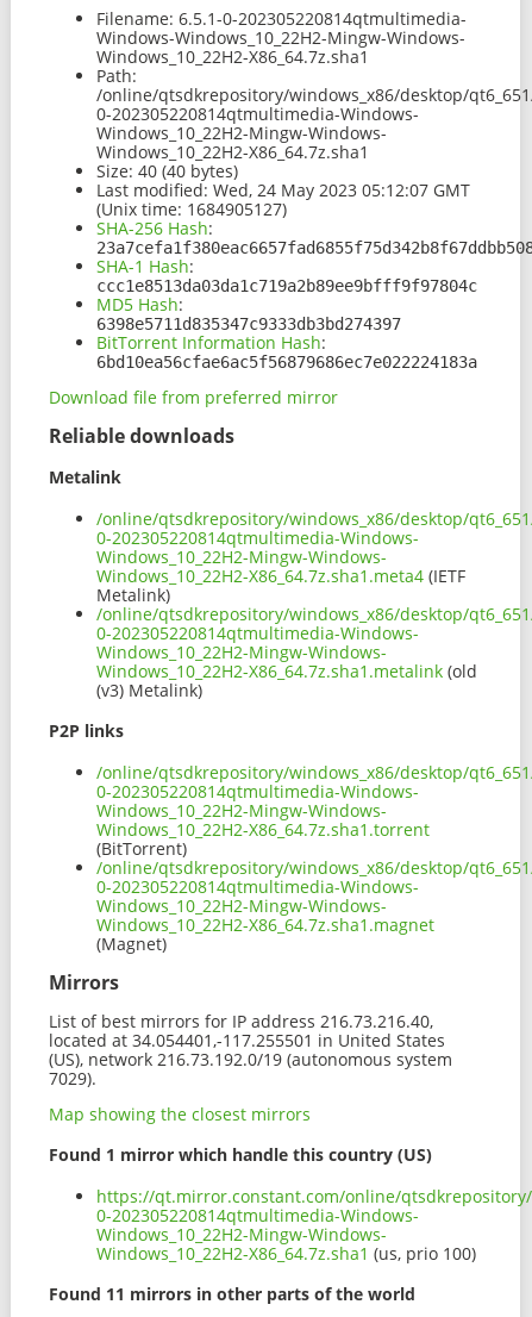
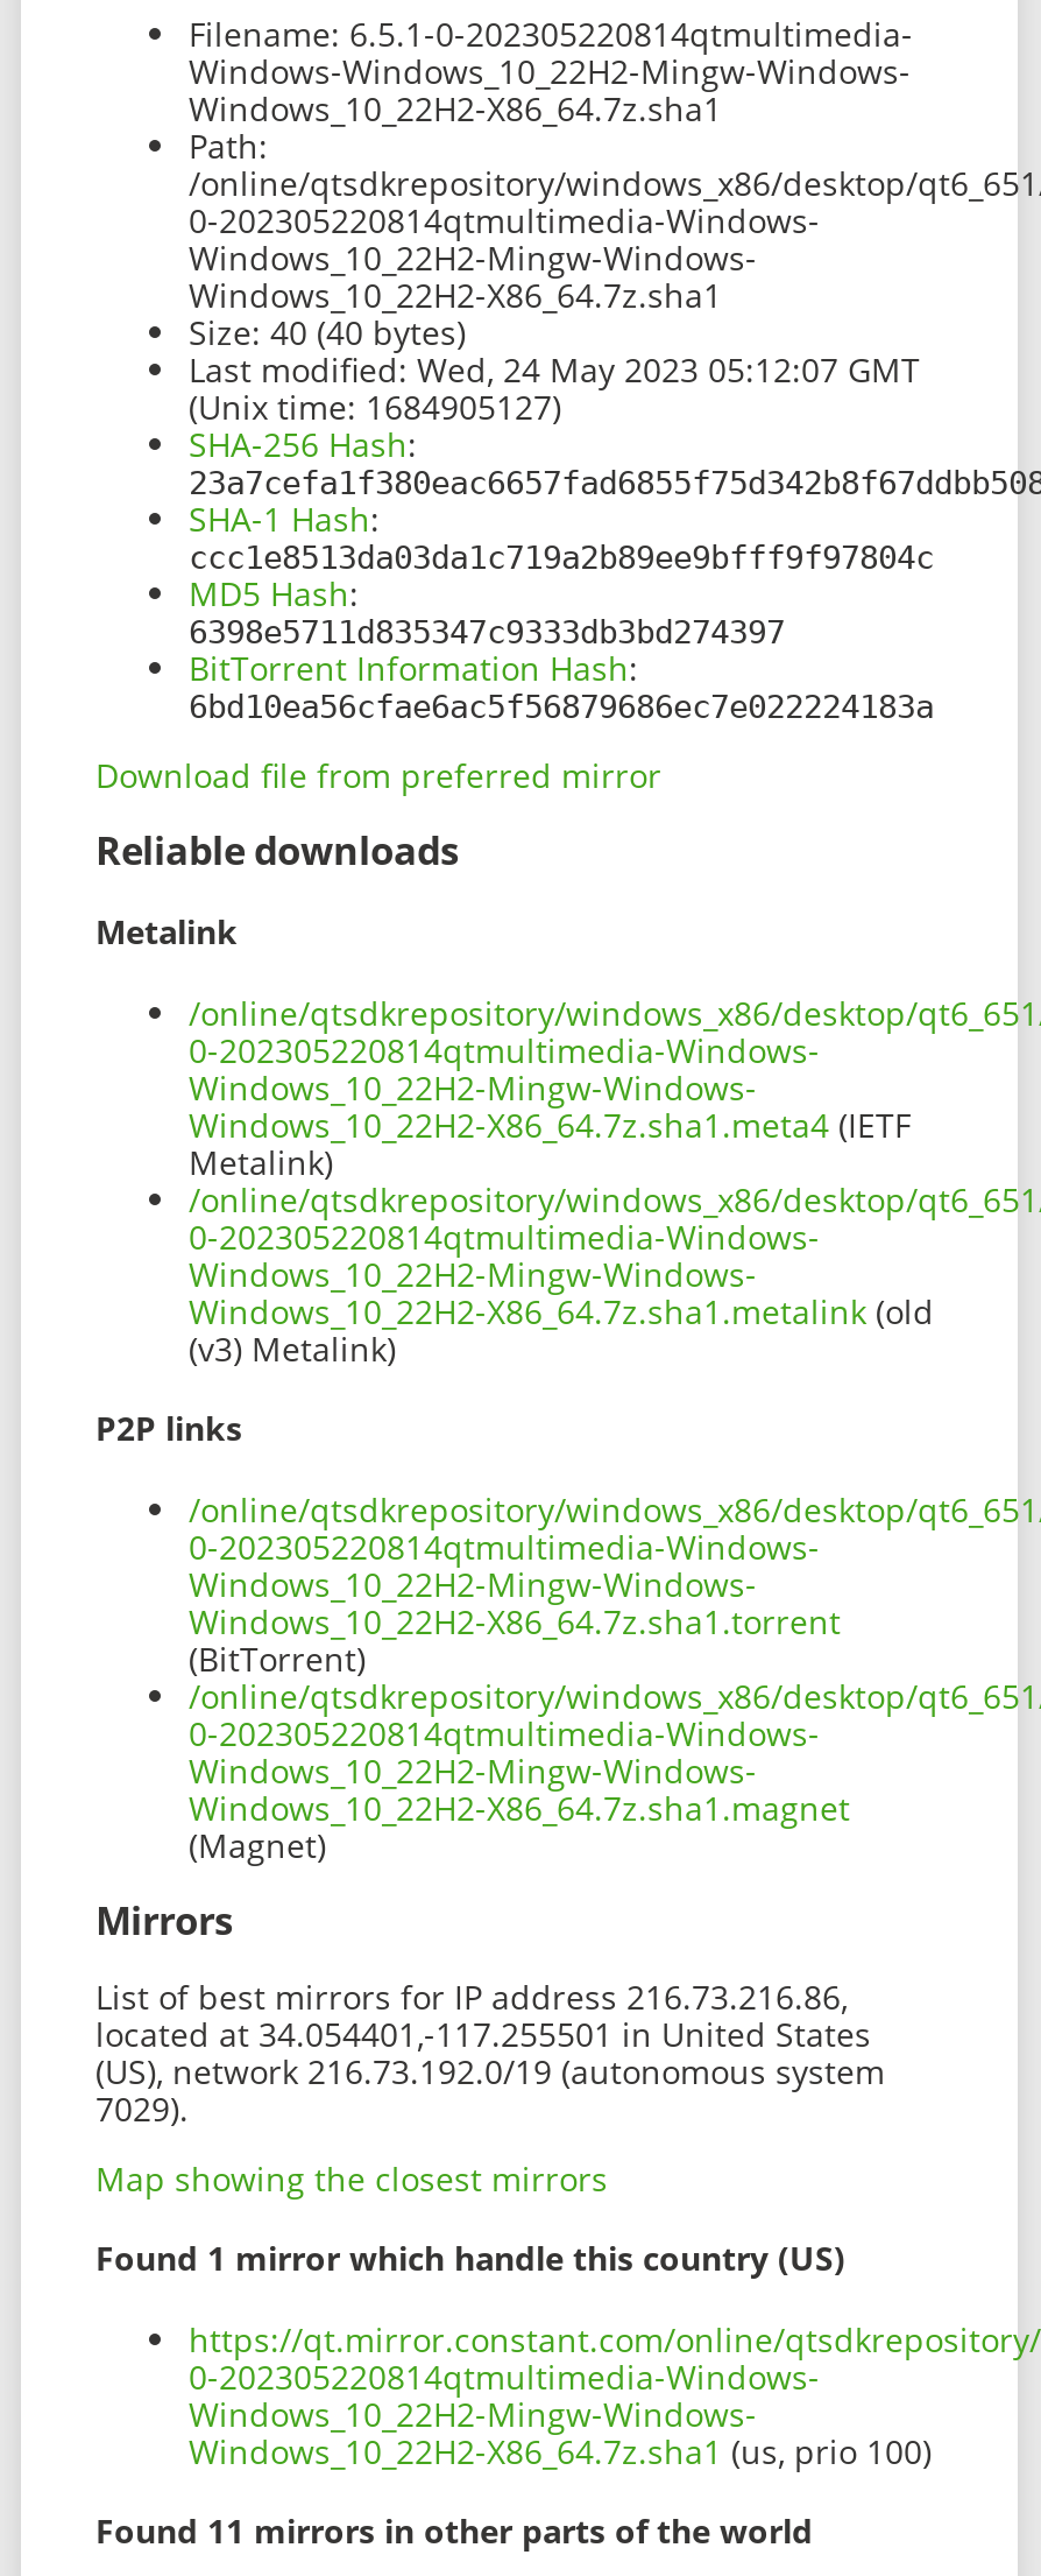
[49,1009,433,1032] List of best mirrors for IP address 216.73.216.40, -> [95,1974,848,2018] List of best mirrors for IP address 216.73.216.86,

